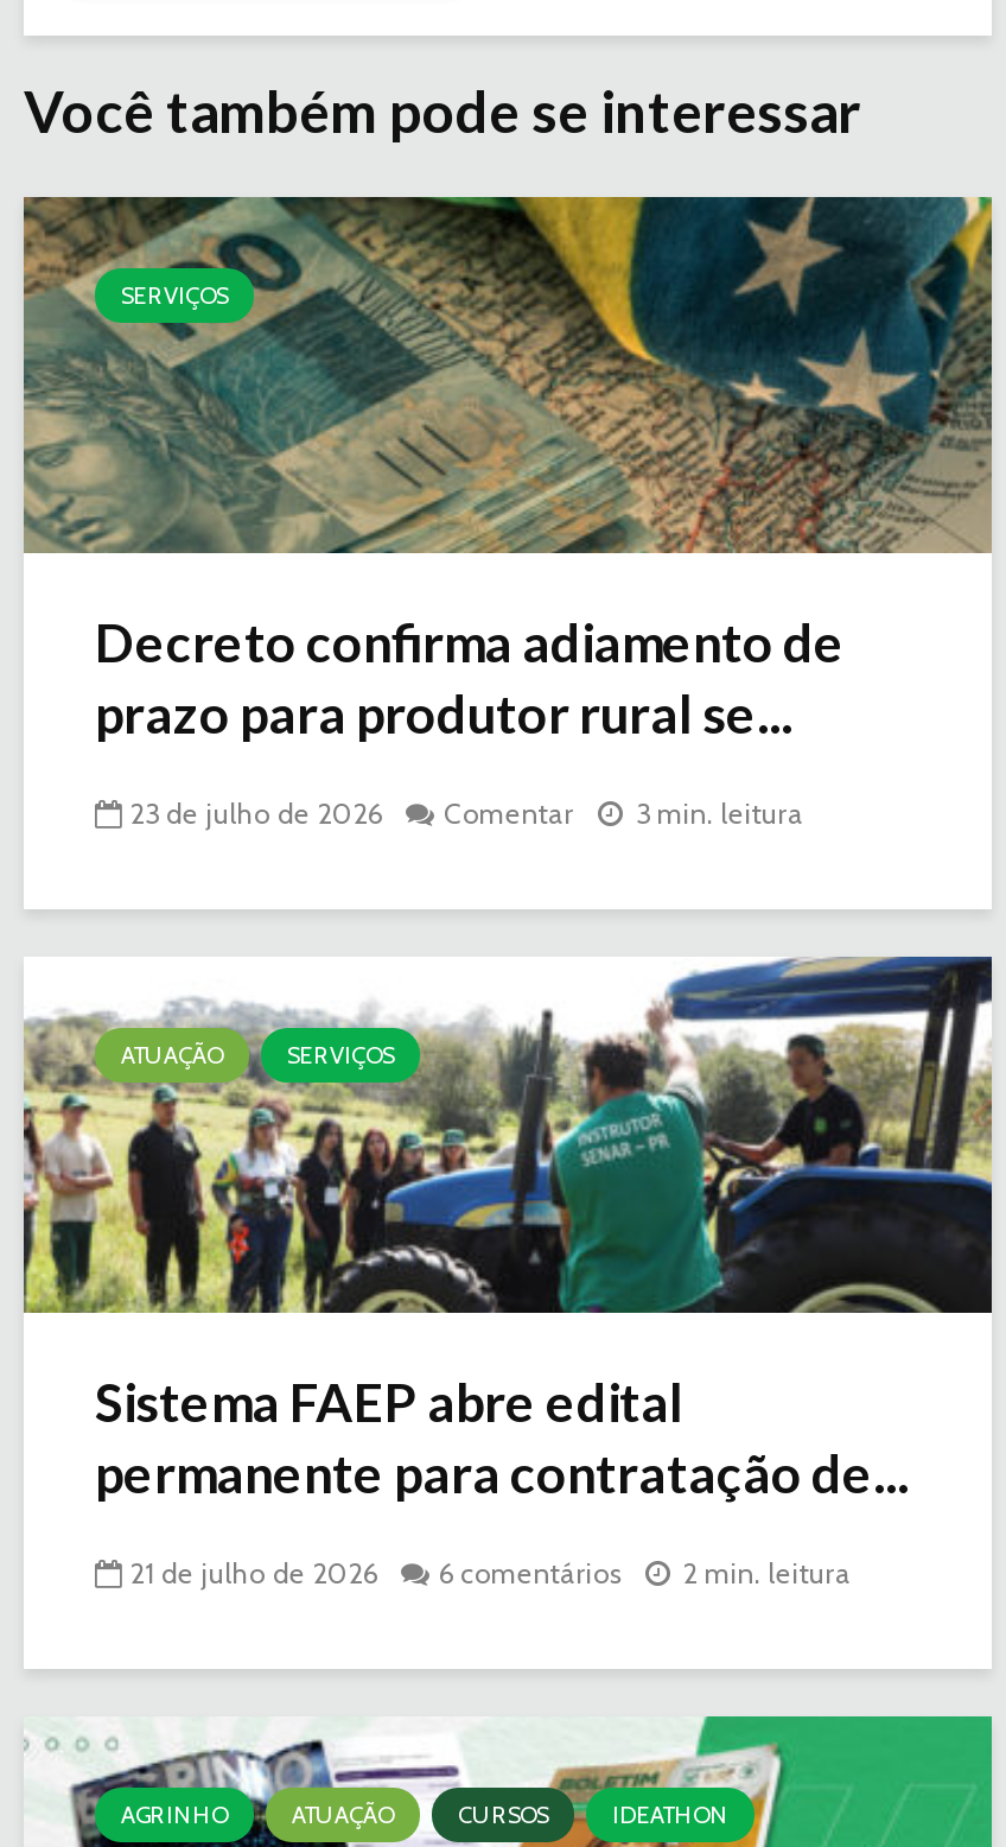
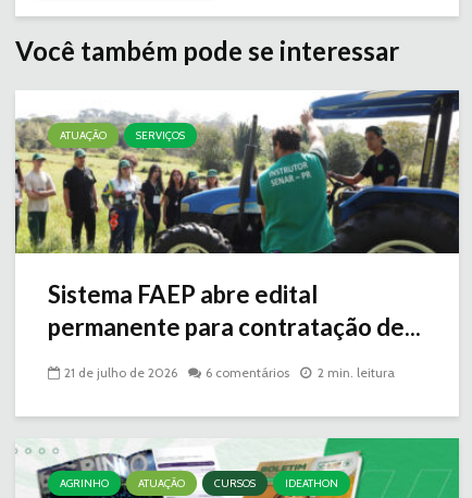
[21,195,994,556] [image] | SERVIÇOS -> none
[95,610,845,831] Decreto confirma adiamento de | prazo para produtor rural se... | 23 de julho de 2026 | Comentar | 3 min. leitura -> none

